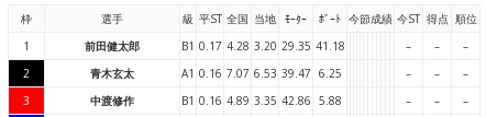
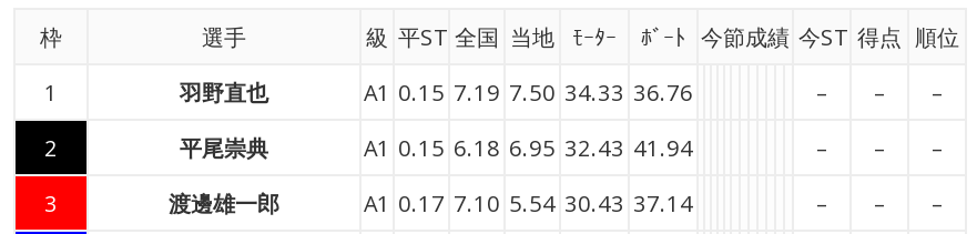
[85,38,345,53] 前田健太郎 | B1 0.17 4.28 3.20 29.35 41.18 -> [180,75,693,106] 羽野直也 | A1 0.15 7.19 7.50 34.33 36.76
[90,65,341,80] 青木玄太 | A1 0.16 7.07 6.53 39.47 6.25 -> [180,131,693,162] 平尾崇典 | A1 0.15 6.18 6.95 32.43 41.94
[90,92,341,108] 中渡修作 | B1 0.16 4.89 3.35 42.86 5.88 -> [169,186,693,217] 渡邊雄一郎 | A1 0.17 7.10 5.54 30.43 37.14

